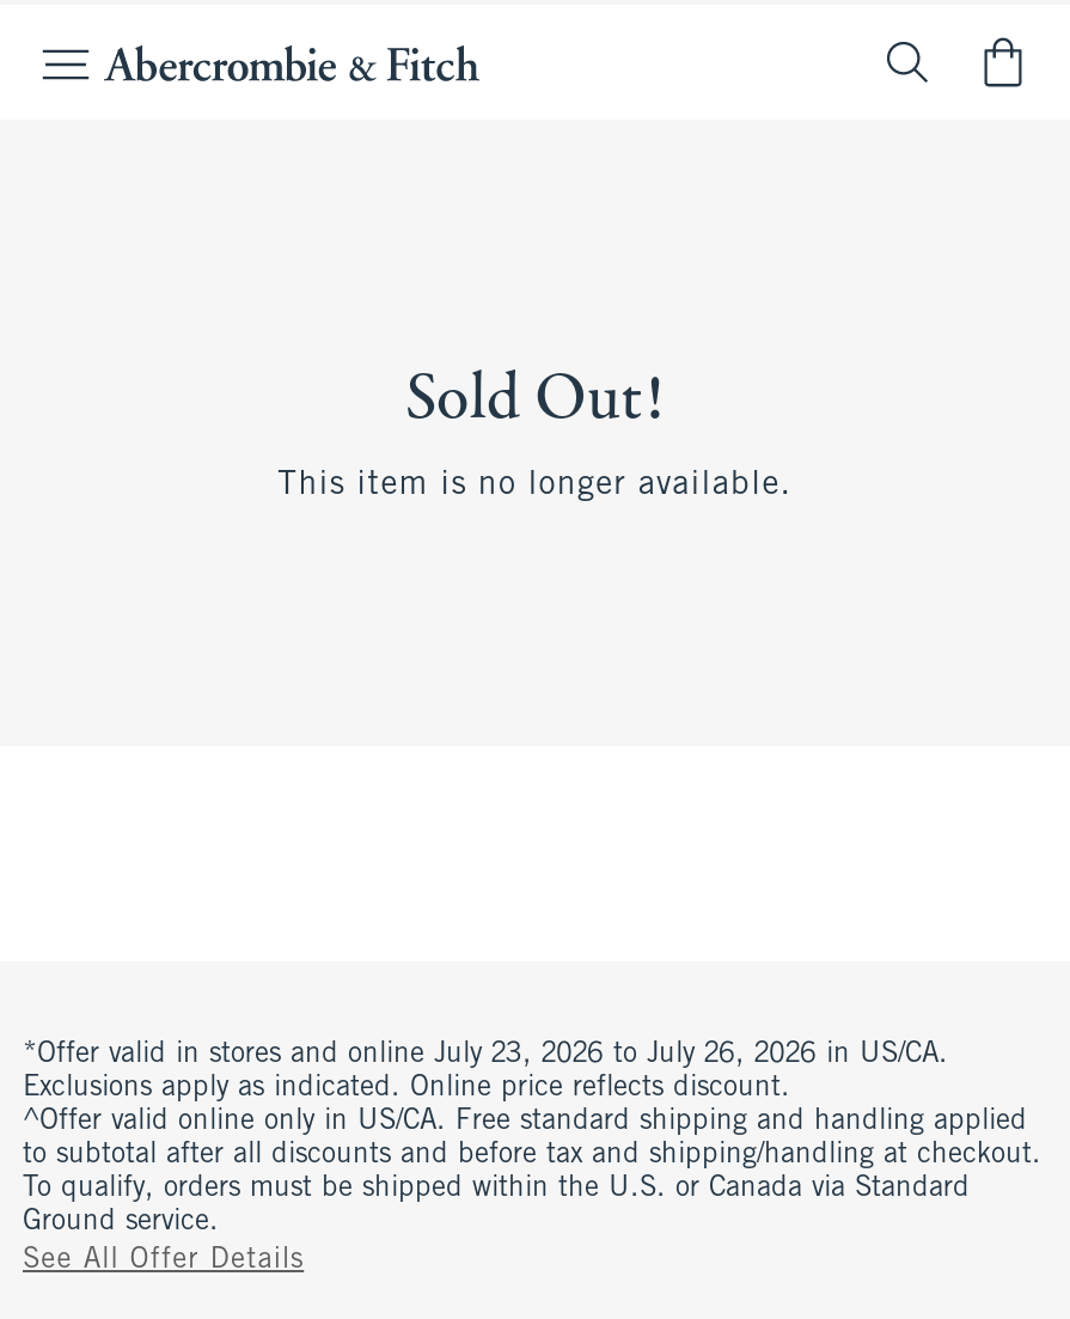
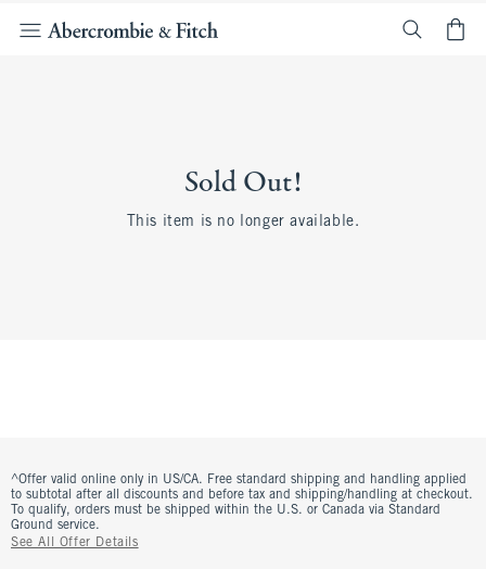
[23,1040,948,1103] *Offer valid in stores and online July 23, 2026 to July 26, 2026 in US/CA. | Exclusions apply as indicated. Online price reflects discount. -> none

